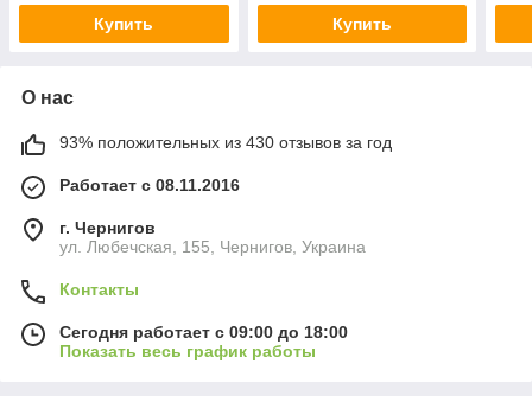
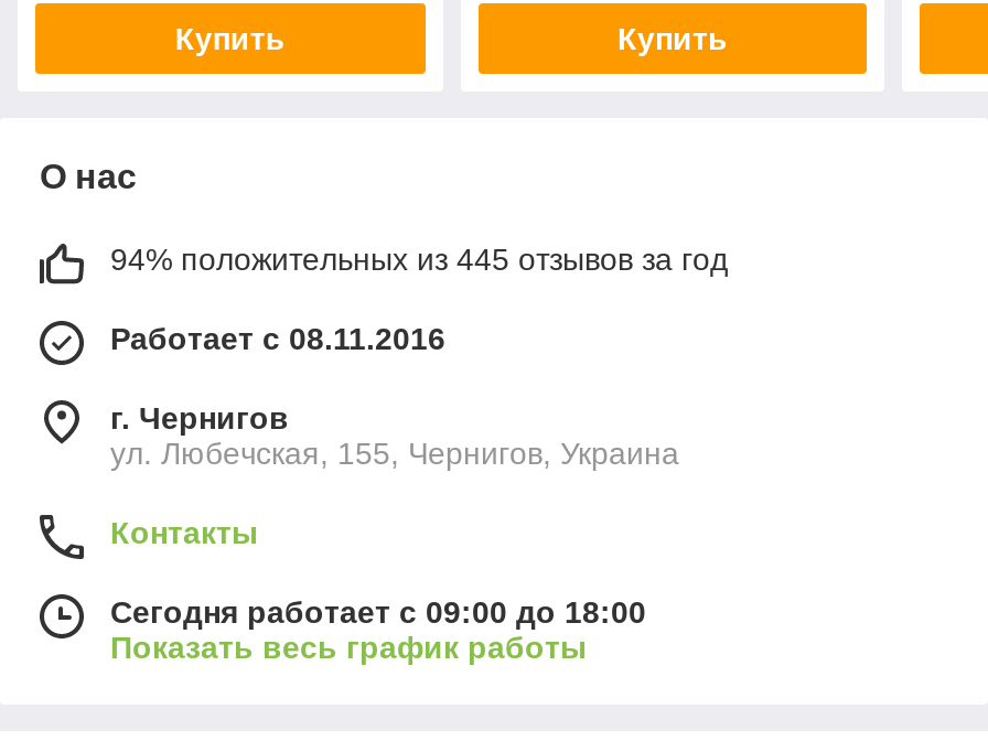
[59,133,392,152] 93% положительных из 430 отзывов за год -> [110,241,728,276] 94% положительных из 445 отзывов за год

